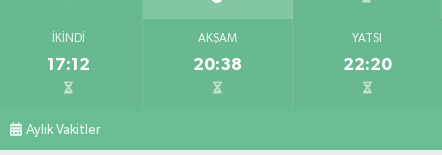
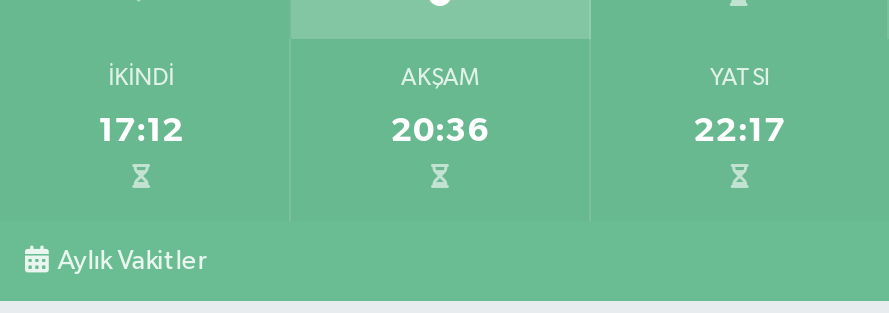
[193,56,242,73] 20:38 -> [391,112,489,146] 20:36
[343,56,392,73] 22:20 -> [694,112,786,146] 22:17

